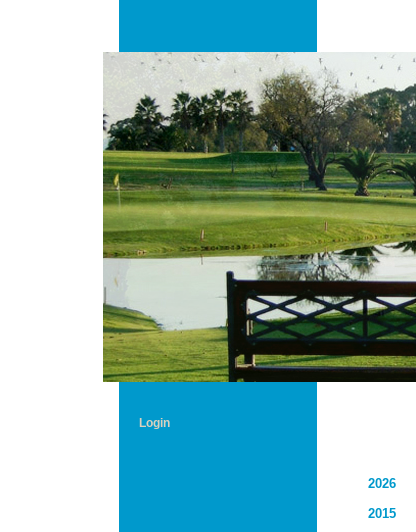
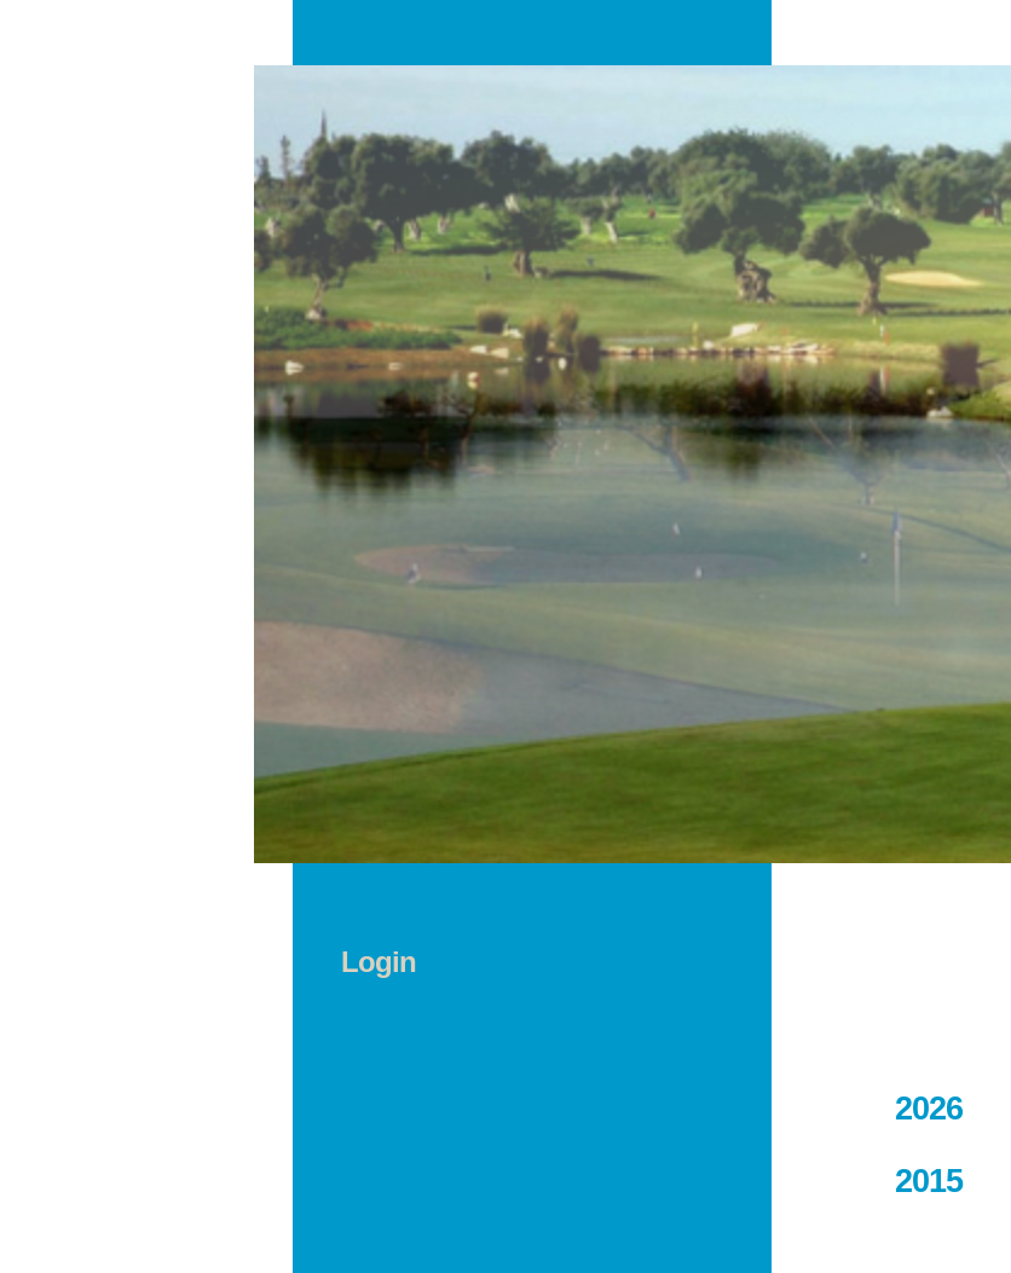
[103,52,413,383] [image] -> [254,68,1004,866] [image]

